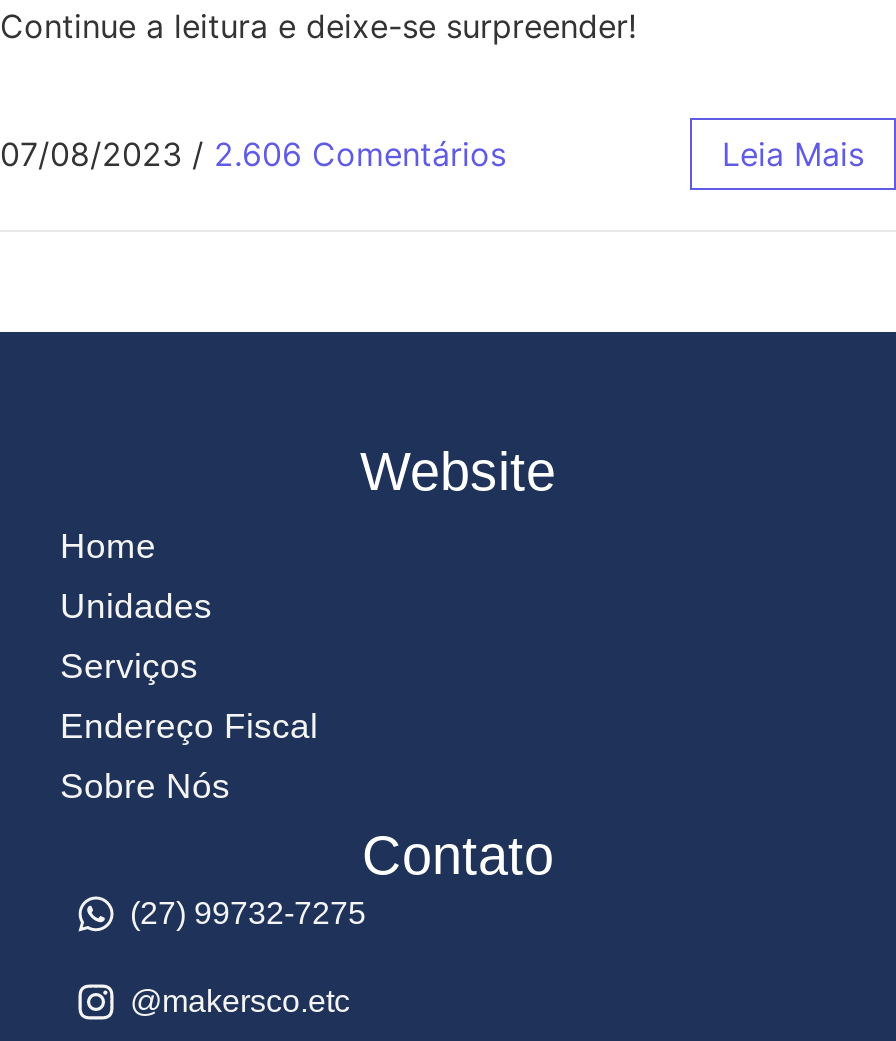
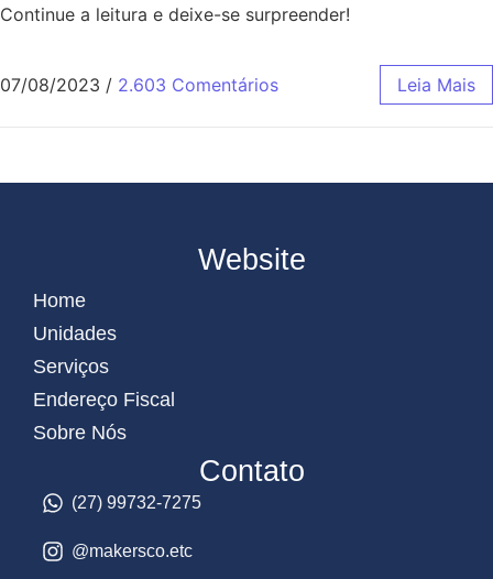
[0,134,506,174] 07/08/2023 / 2.606 Comentários -> [0,74,278,96] 07/08/2023 / 2.603 Comentários

